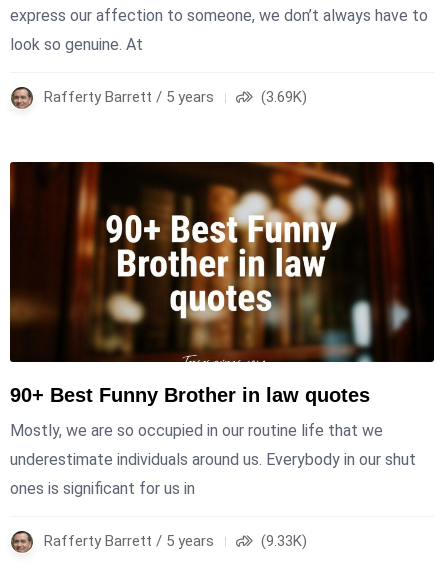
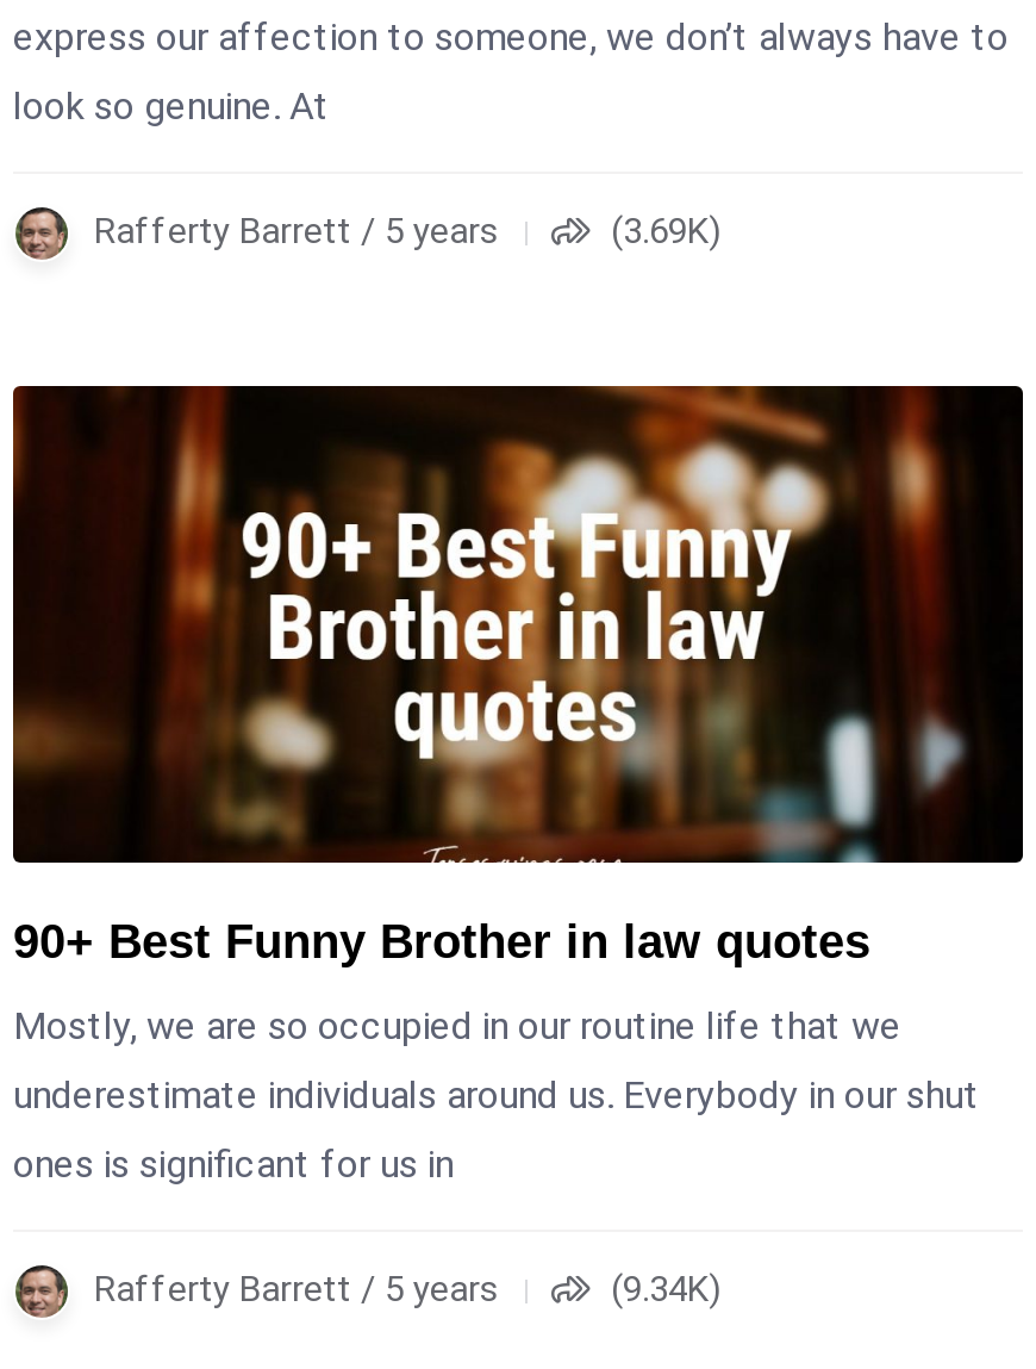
[257,532,307,550] (9.33K) -> [601,1267,720,1310] (9.34K)

